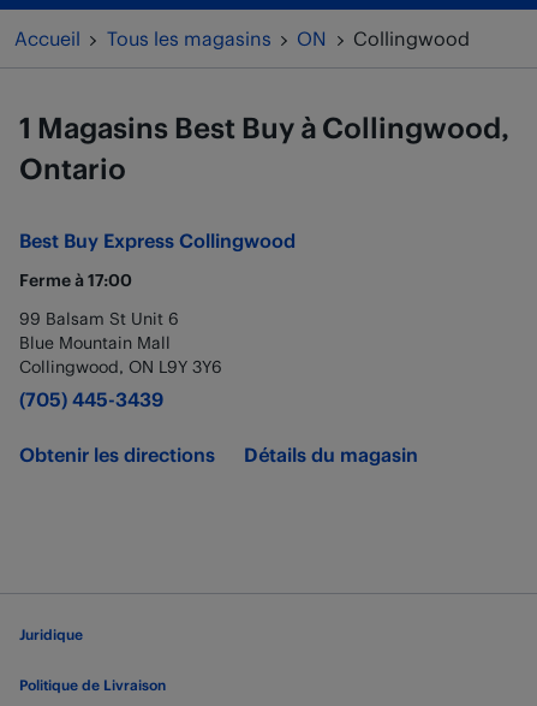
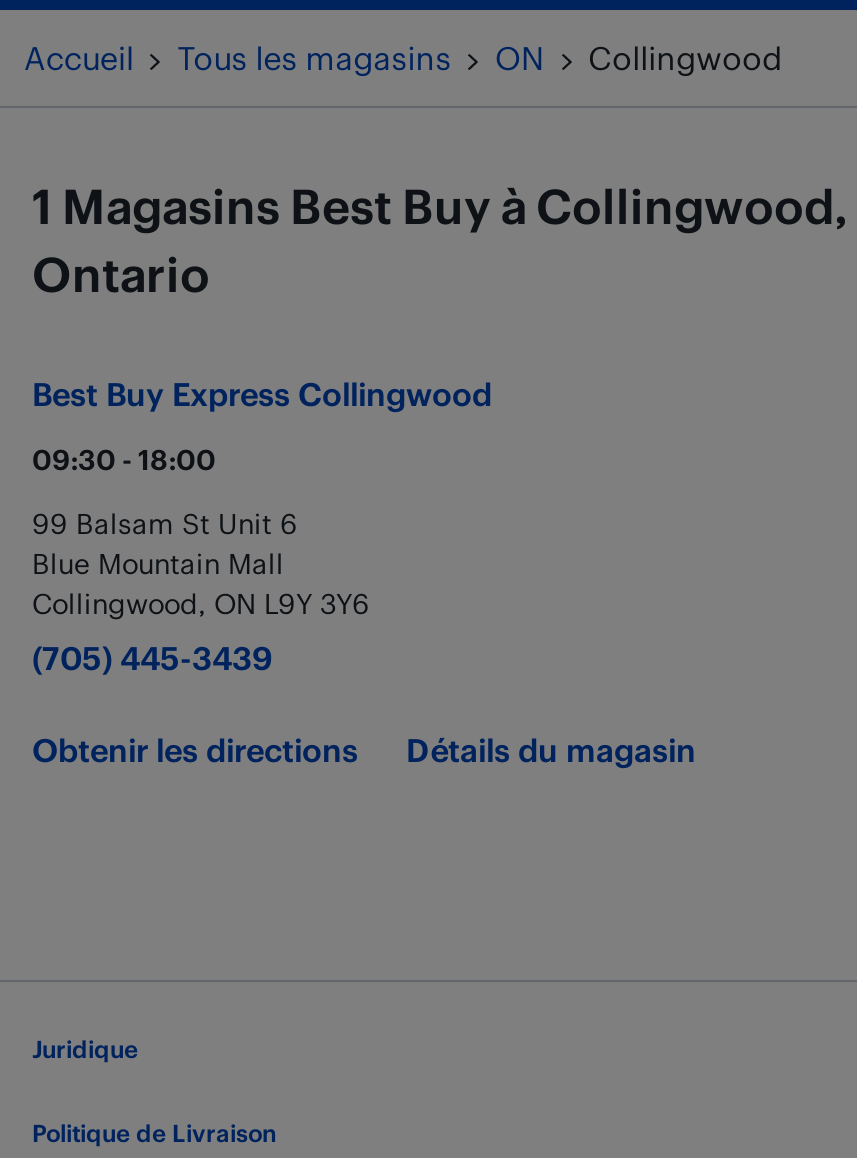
[19,269,132,290] Ferme à 17:00 -> [32,442,216,476] 09:30 - 18:00

